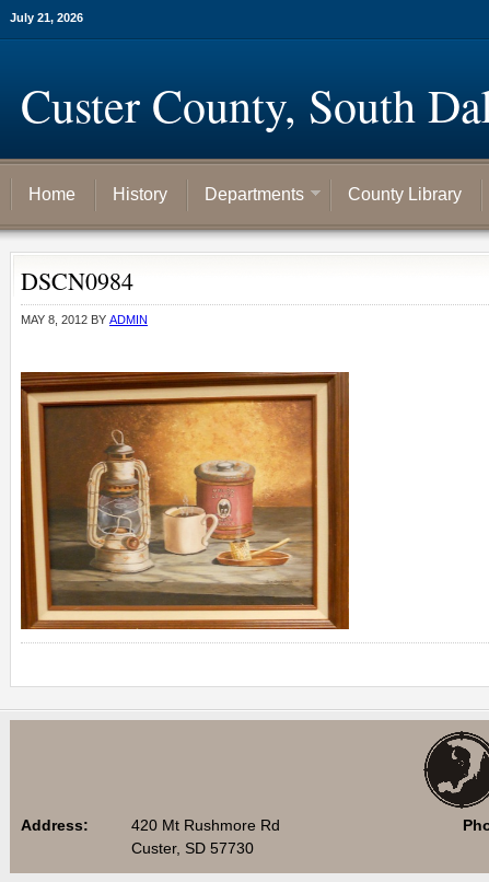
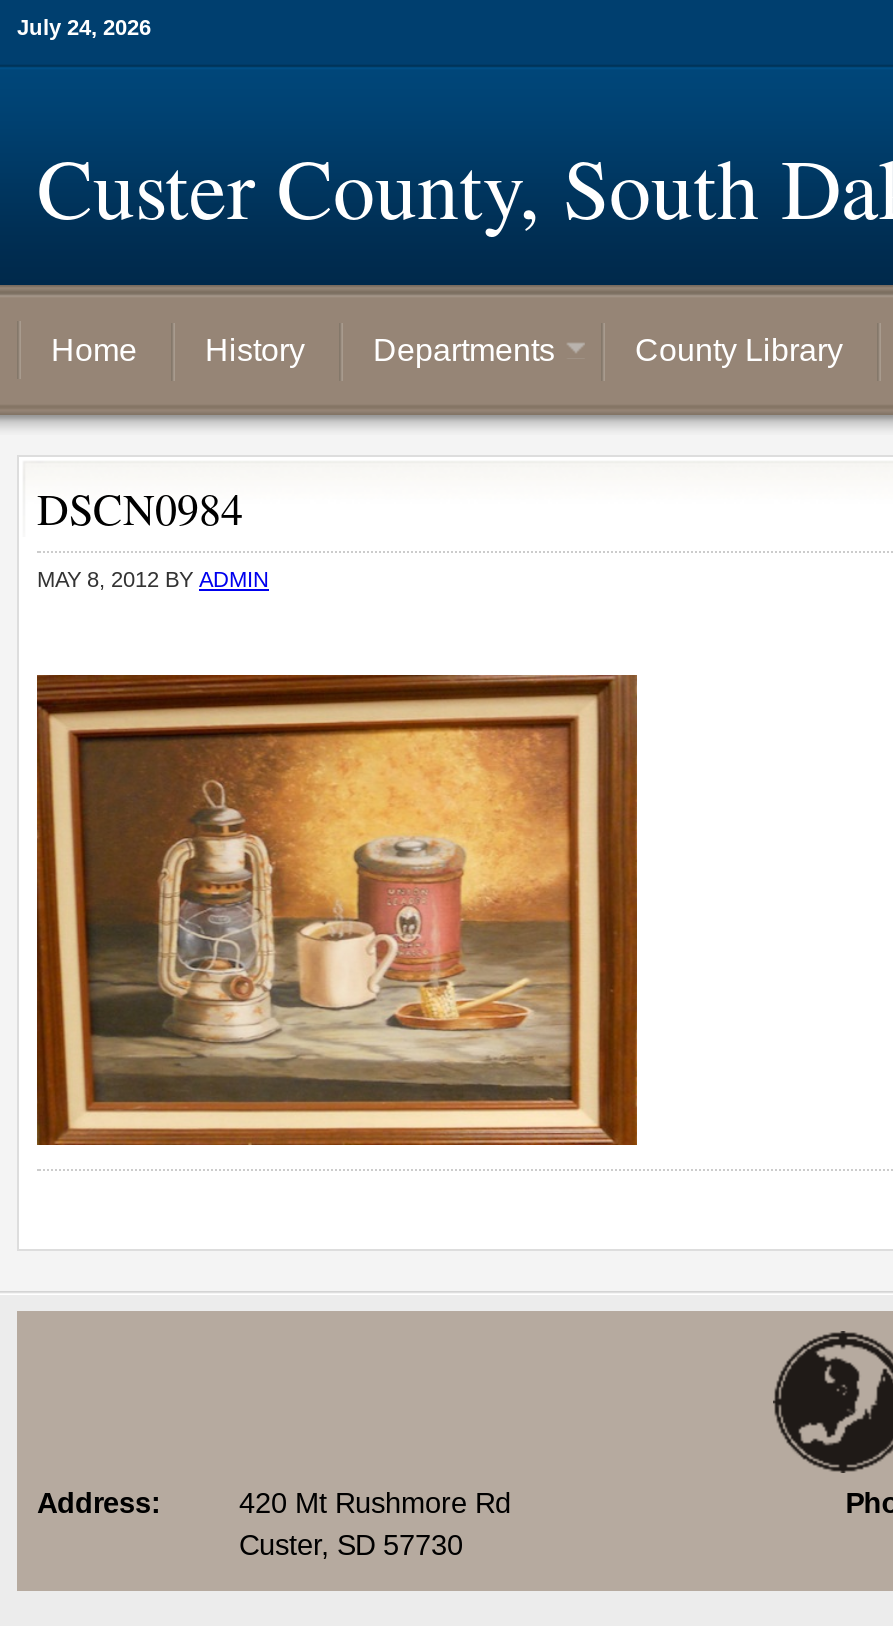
[10,11,83,24] July 21, 2026 -> [17,15,151,39] July 24, 2026

